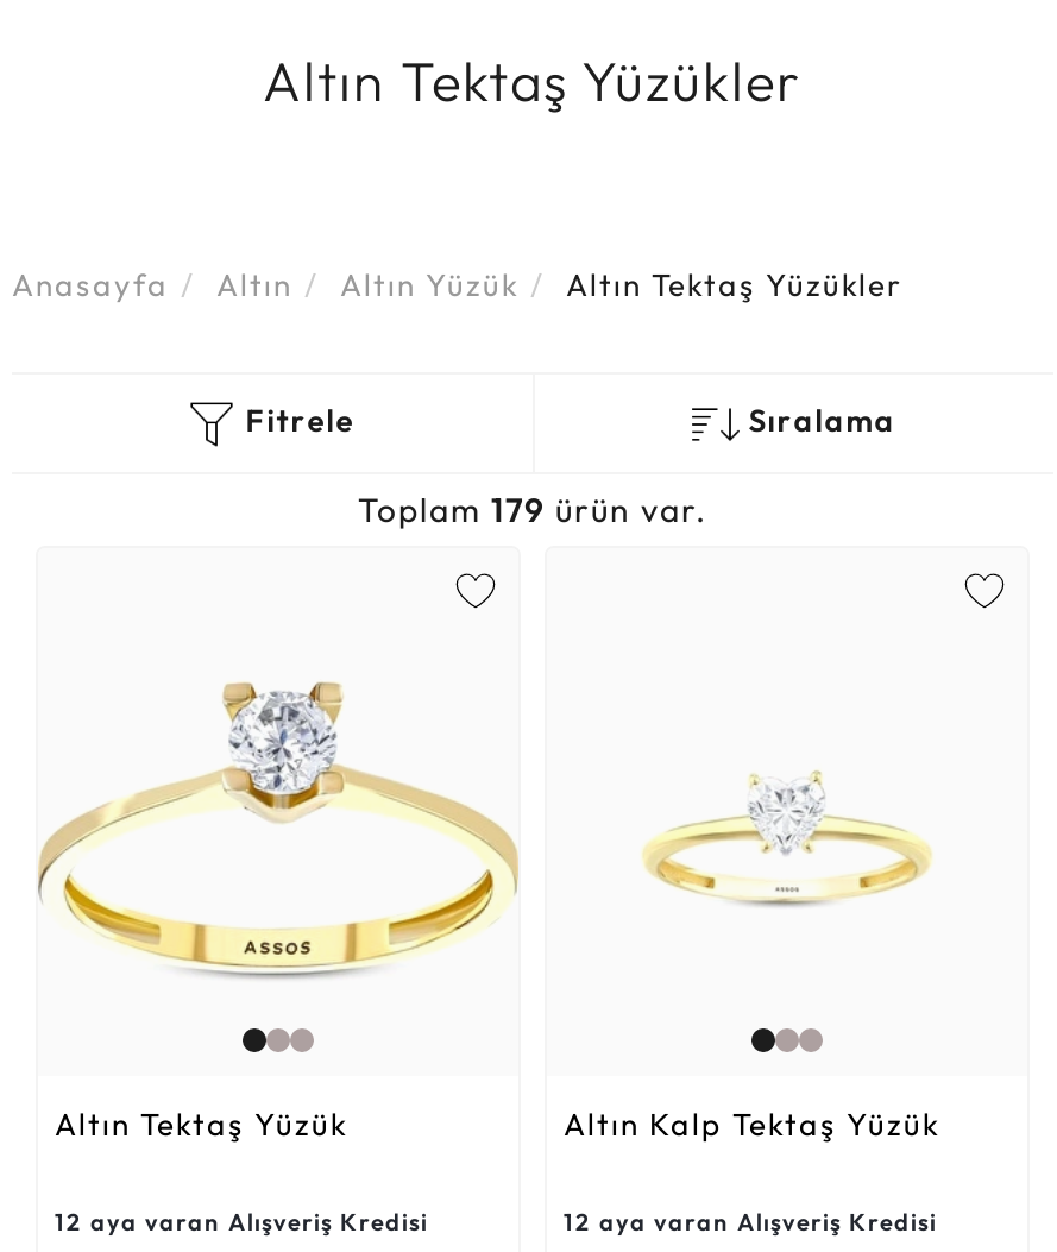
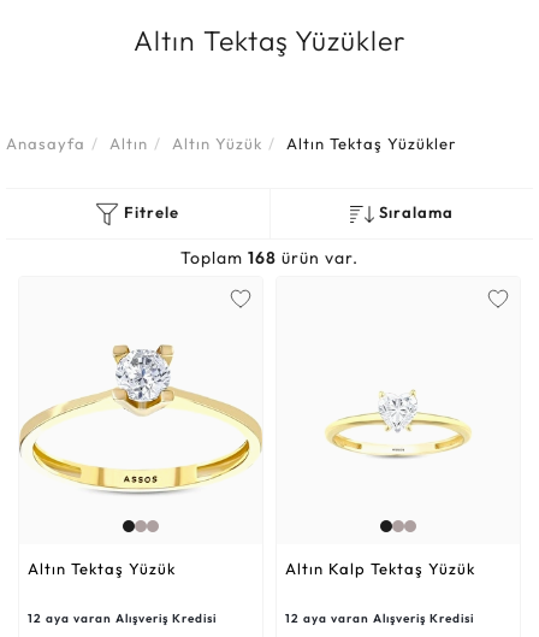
[358,488,707,531] Toplam 179 ürün var. -> [180,247,359,268] Toplam 168 ürün var.

